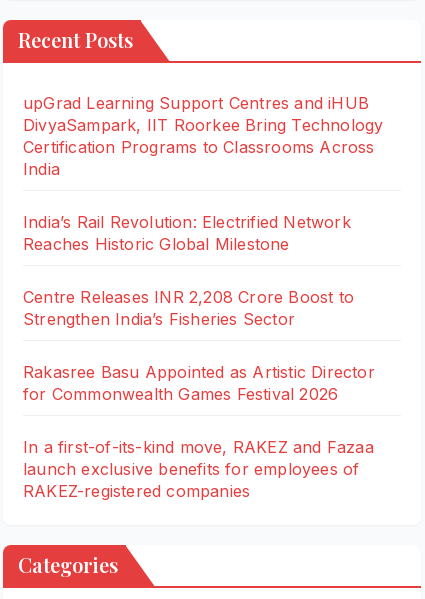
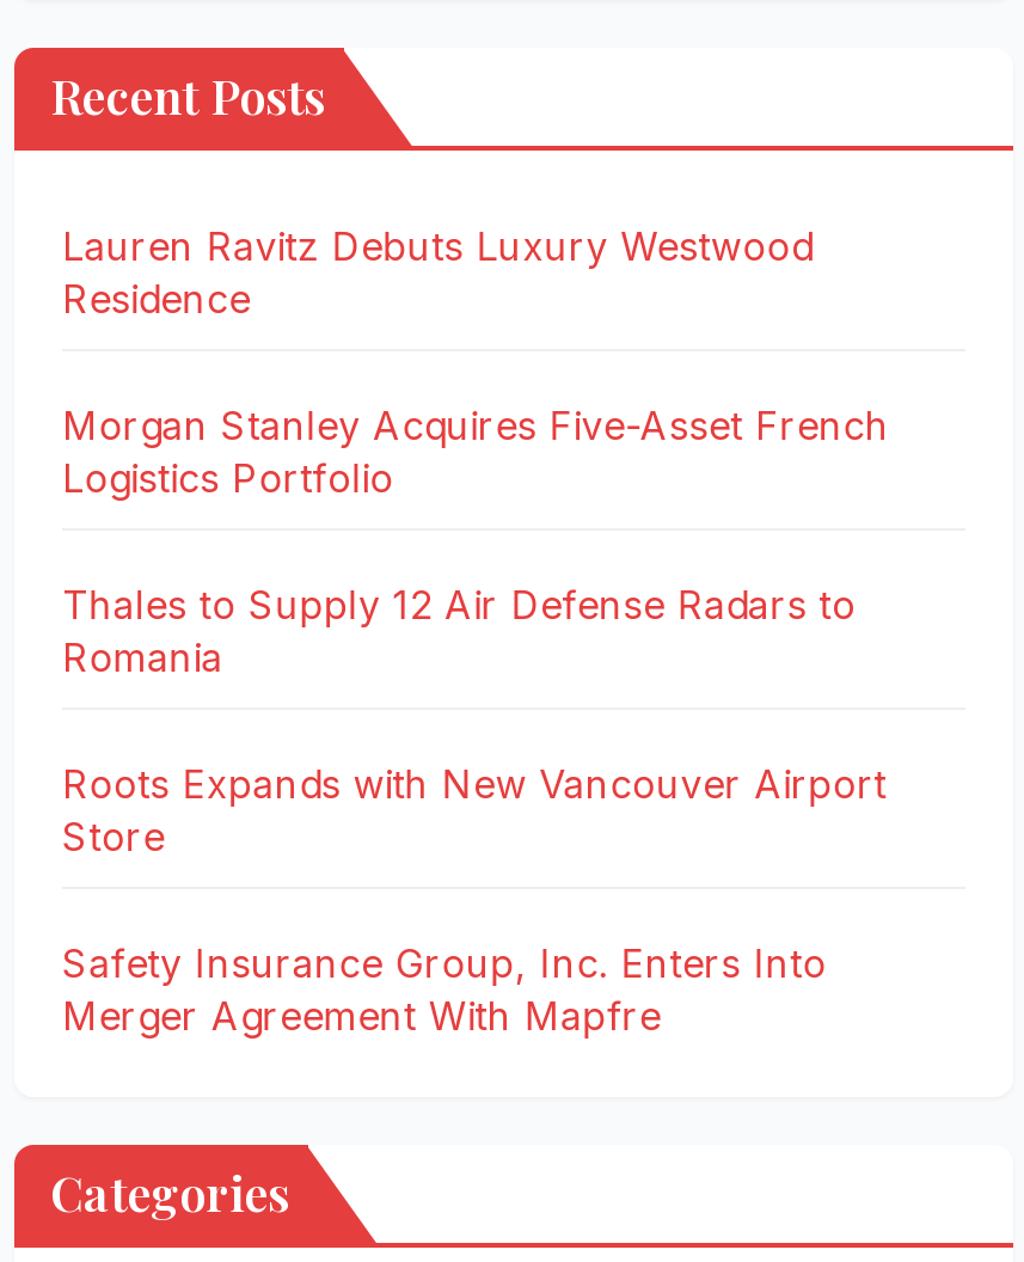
[23,93,383,179] upGrad Learning Support Centres and iHUB | DivyaSampark, IIT Roorkee Bring Technology | Certification Programs to Classrooms Across | India -> [62,222,813,322] Lauren Ravitz Debuts Luxury Westwood | Residence
[23,212,351,254] India’s Rail Revolution: Electrified Network | Reaches Historic Global Milestone -> [62,401,889,502] Morgan Stanley Acquires Five-Asset French | Logistics Portfolio
[23,287,354,329] Centre Releases INR 2,208 Crore Boost to | Strengthen India’s Fisheries Sector -> [62,581,856,681] Thales to Supply 12 Air Defense Radars to | Romania
[23,362,375,404] Rakasree Basu Appointed as Artistic Director | for Commonwealth Games Festival 2026 -> [62,760,887,860] Roots Expands with New Vancouver Airport | Store
[23,437,374,501] In a first-of-its-kind move, RAKEZ and Fazaa | launch exclusive benefits for employees of | RAKEZ-registered companies -> [62,939,827,1039] Safety Insurance Group, Inc. Enters Into | Merger Agreement With Mapfre

